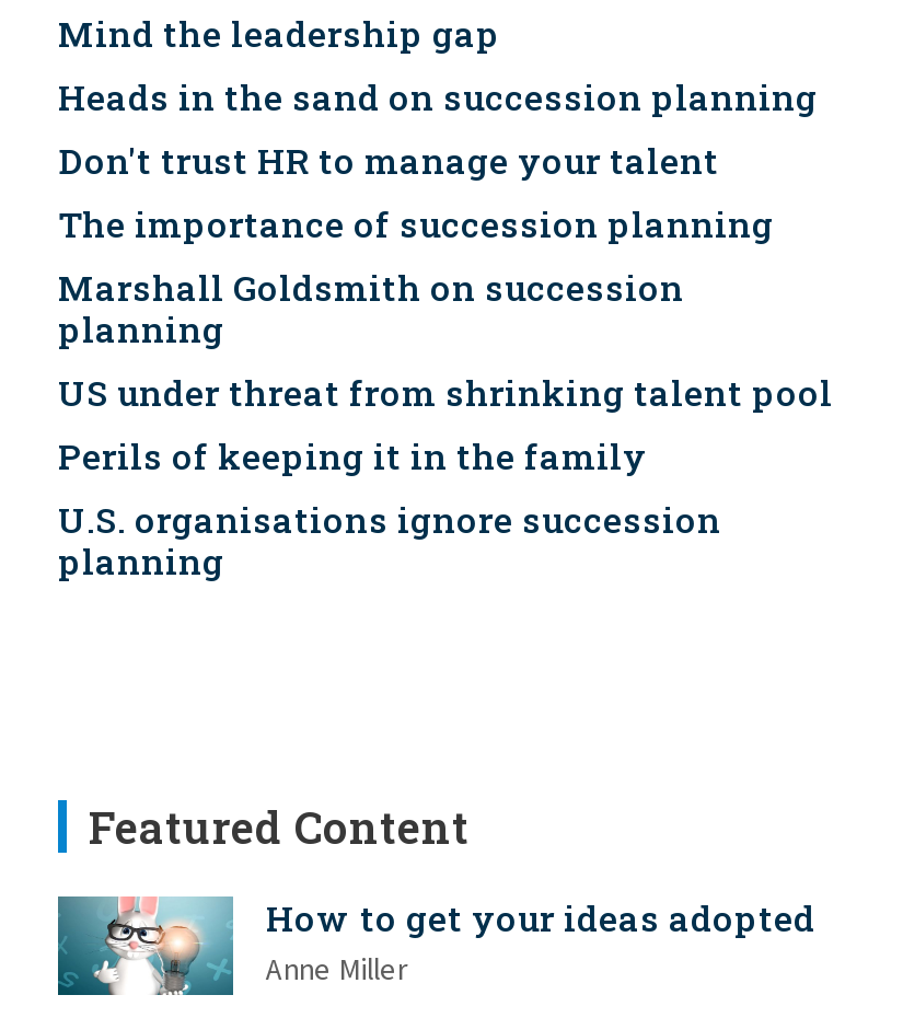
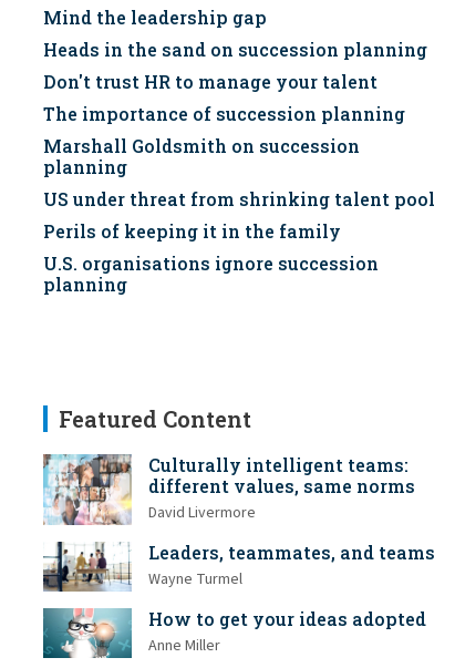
none -> [42,453,435,590] [image] | Culturally intelligent teams: | different values, same norms | David Livermore | Leaders, teammates, and teams | Wayne Turmel
none -> [42,541,132,593] [image]

